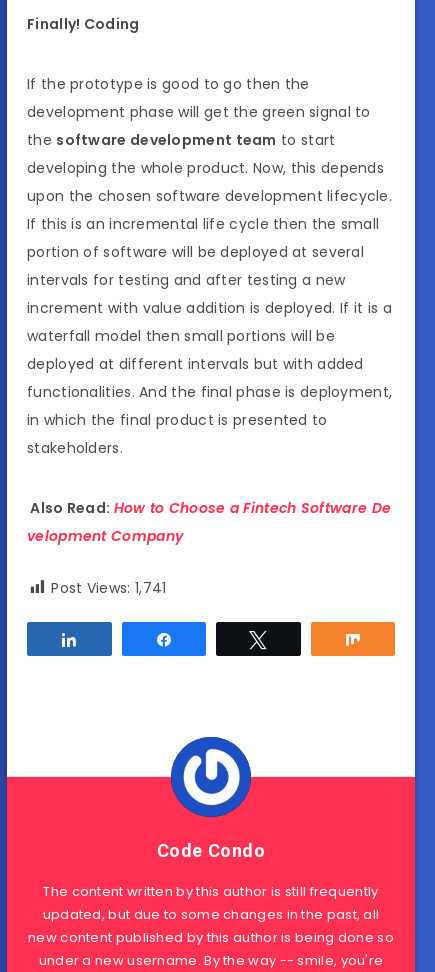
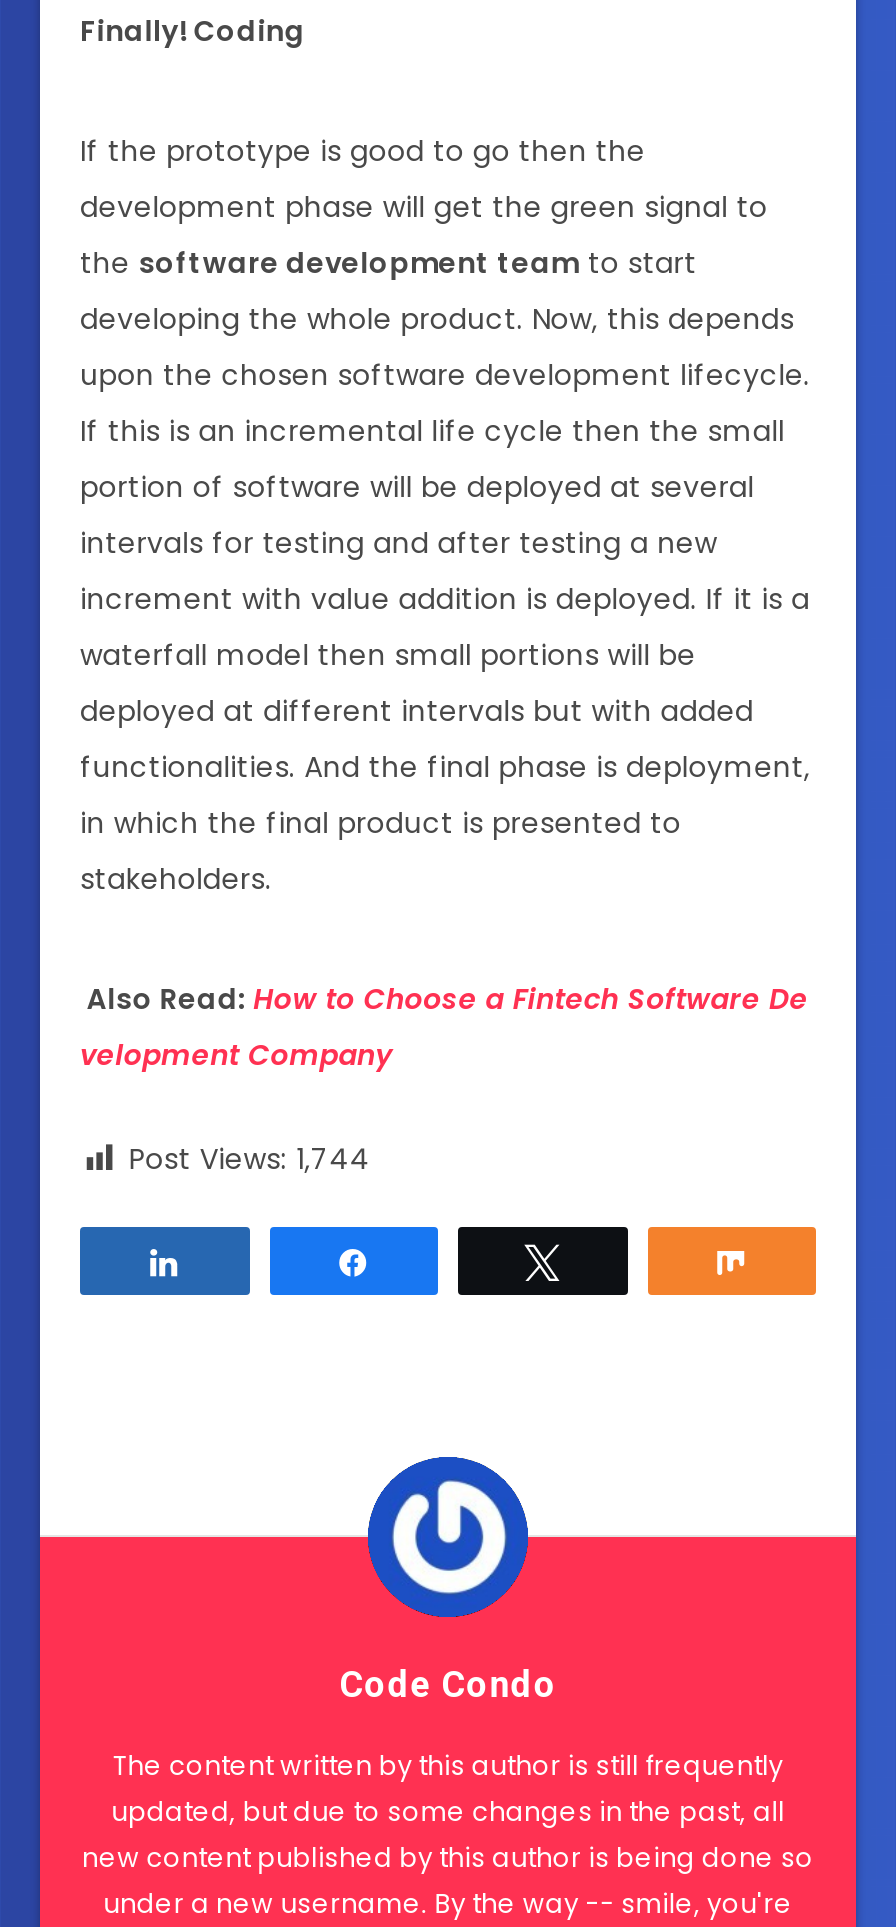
[51,578,166,598] Post Views: 1,741 -> [129,1139,371,1179] Post Views: 1,744

